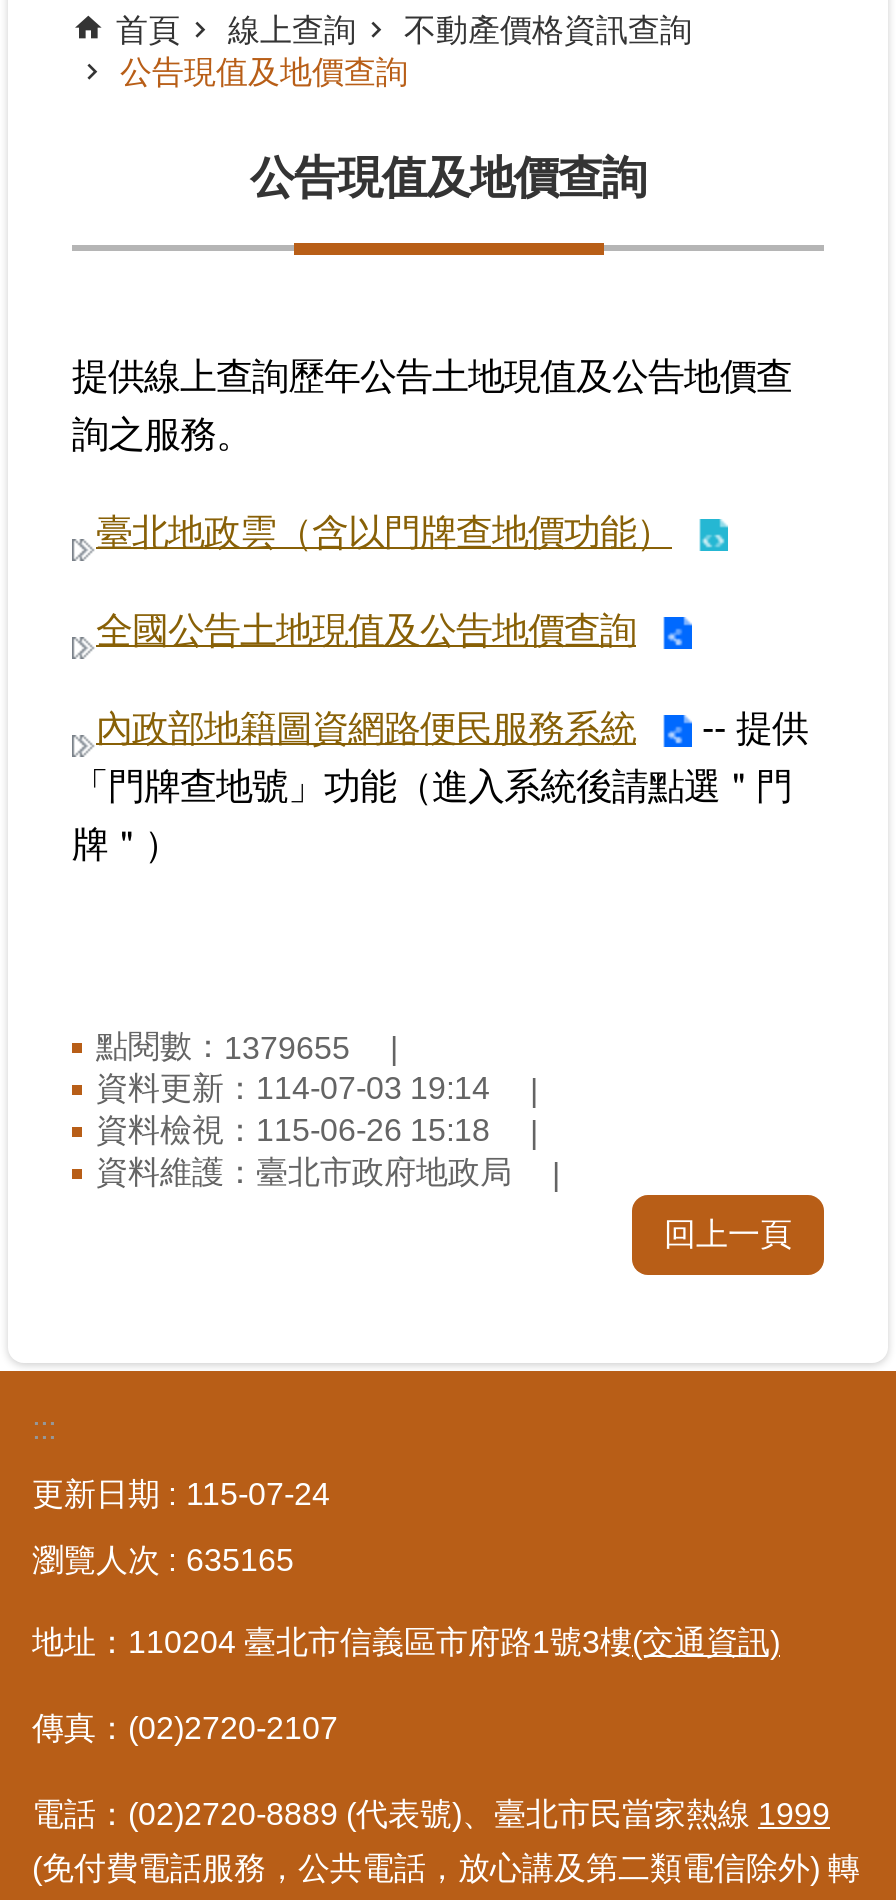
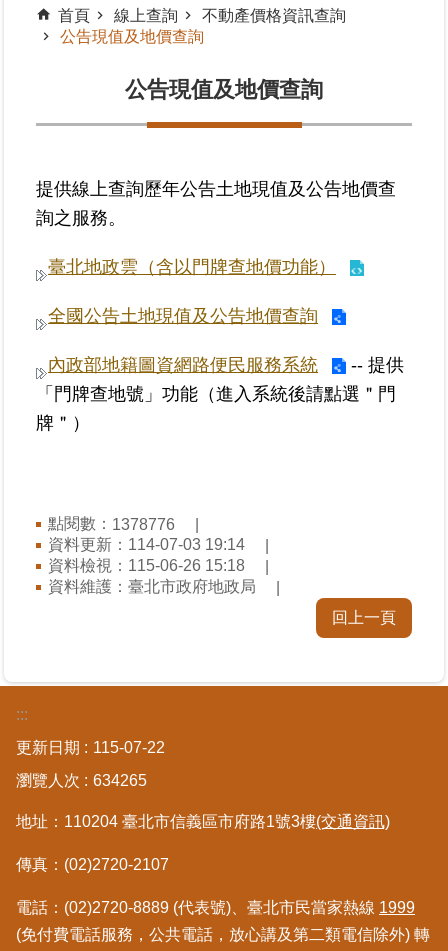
[96,1029,350,1065] 點閱數：1379655 -> [48,515,175,533] 點閱數：1378776
[186,1477,330,1511] 115-07-24 -> [93,739,165,756] 115-07-22
[186,1543,294,1577] 635165 -> [93,772,147,789] 634265

